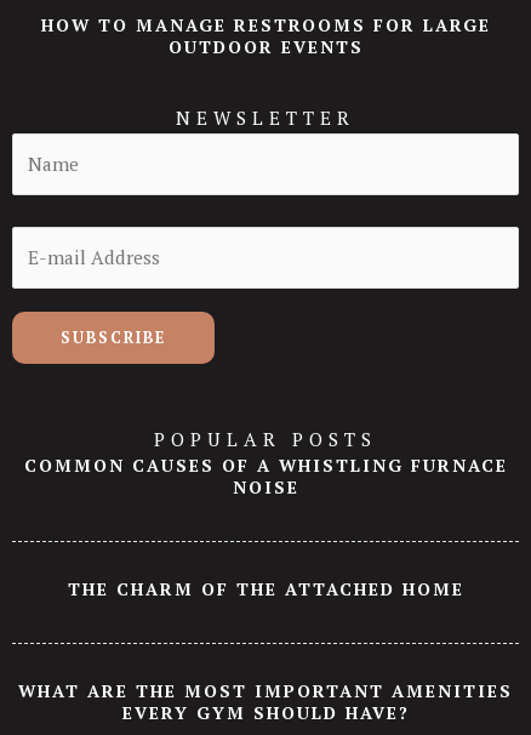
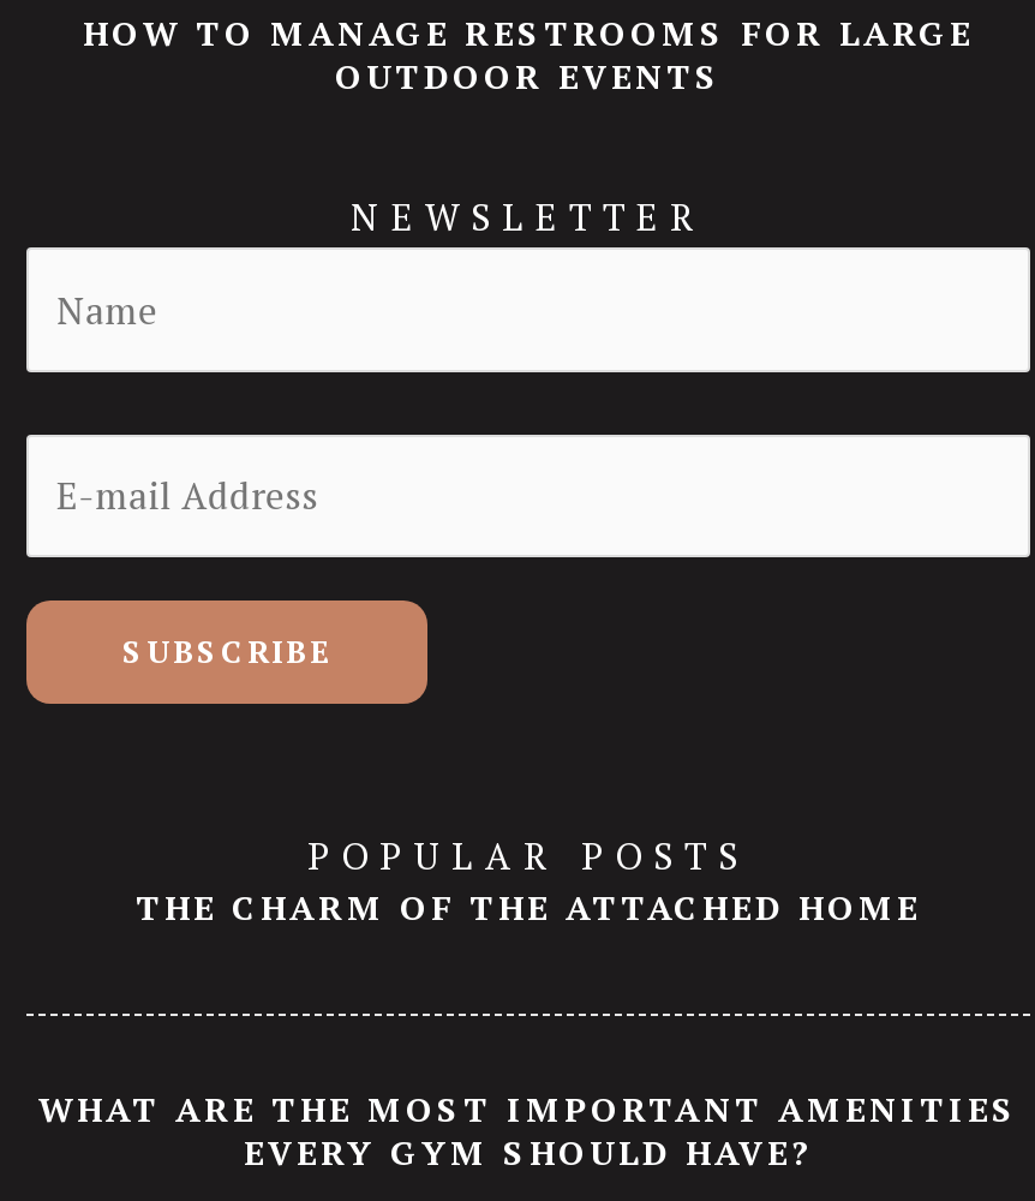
[24,454,507,499] COMMON CAUSES OF A WHISTLING FURNACE | NOISE -> none

